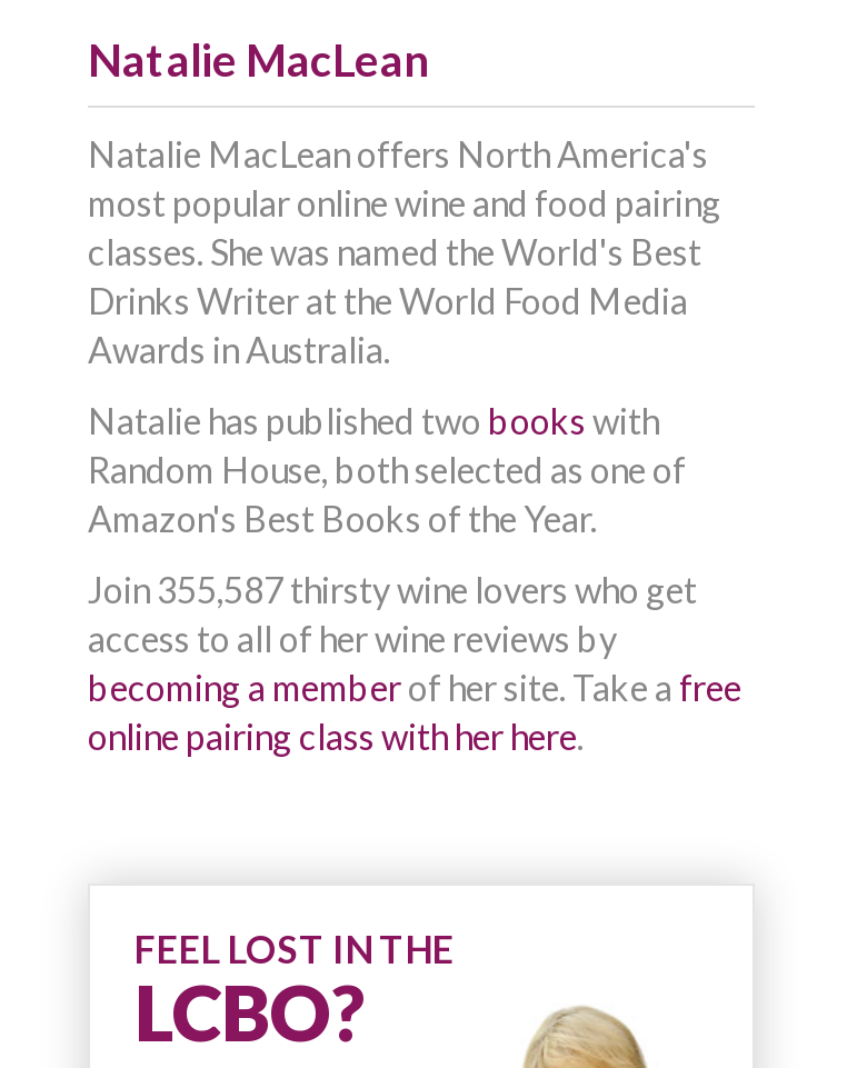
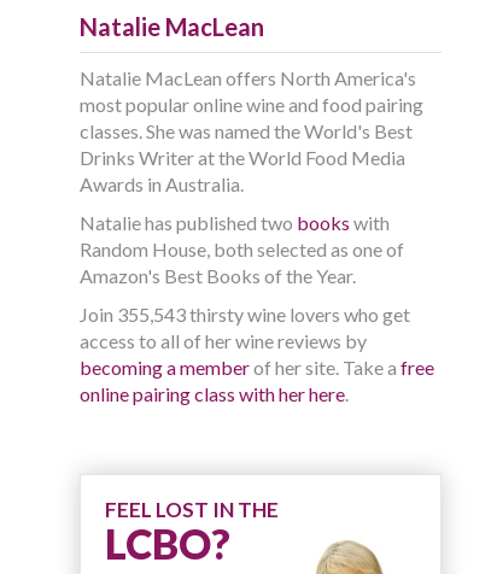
[88,569,697,611] Join 355,587 thirsty wine lovers who get -> [80,303,410,326] Join 355,543 thirsty wine lovers who get

